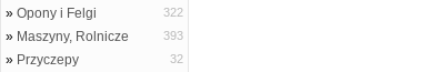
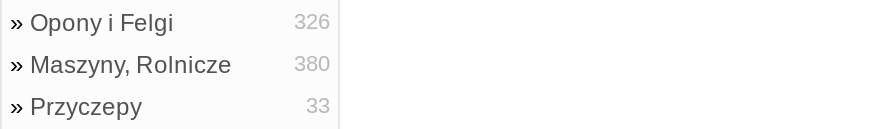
[163,6,183,19] 322 -> [294,9,330,33] 326
[163,29,183,42] 393 -> [294,51,330,75] 380
[170,52,183,65] 32 -> [306,93,330,117] 33

